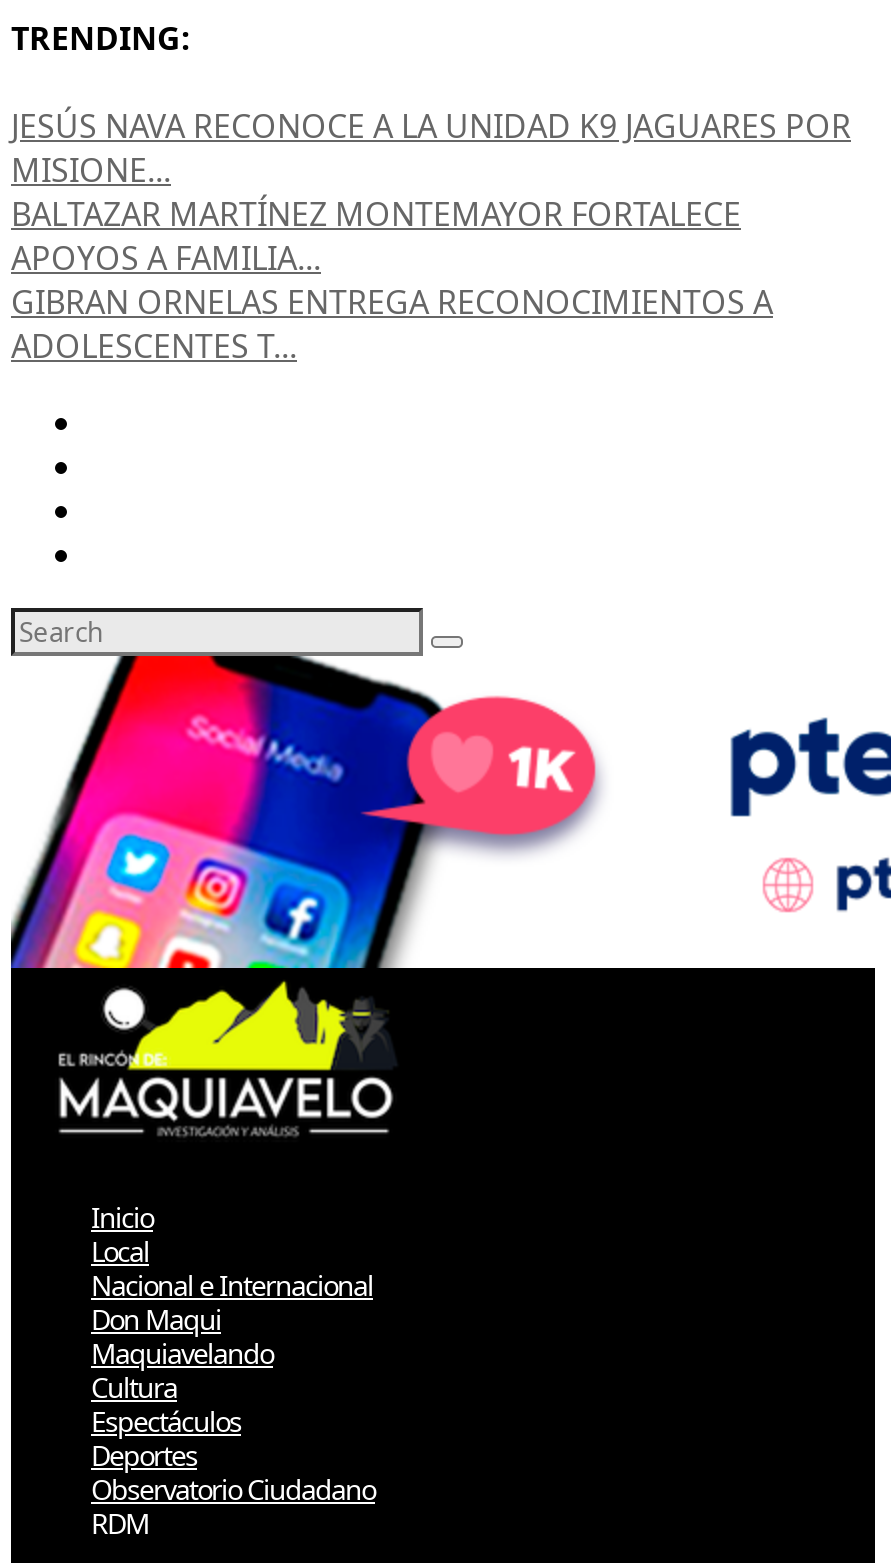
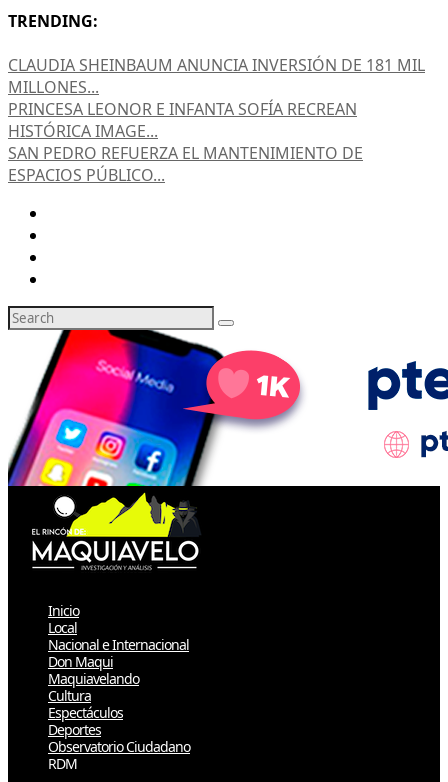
[11,103,851,367] JESÚS NAVA RECONOCE A LA UNIDAD K9 JAGUARES POR | MISIONE... | BALTAZAR MARTÍNEZ MONTEMAYOR FORTALECE | APOYOS A FAMILIA... | GIBRAN ORNELAS ENTREGA RECONOCIMIENTOS A | ADOLESCENTES T... -> [8,53,425,185] CLAUDIA SHEINBAUM ANUNCIA INVERSIÓN DE 181 MIL | MILLONES... | PRINCESA LEONOR E INFANTA SOFÍA RECREAN | HISTÓRICA IMAGE... | SAN PEDRO REFUERZA EL MANTENIMIENTO DE | ESPACIOS PÚBLICO...

